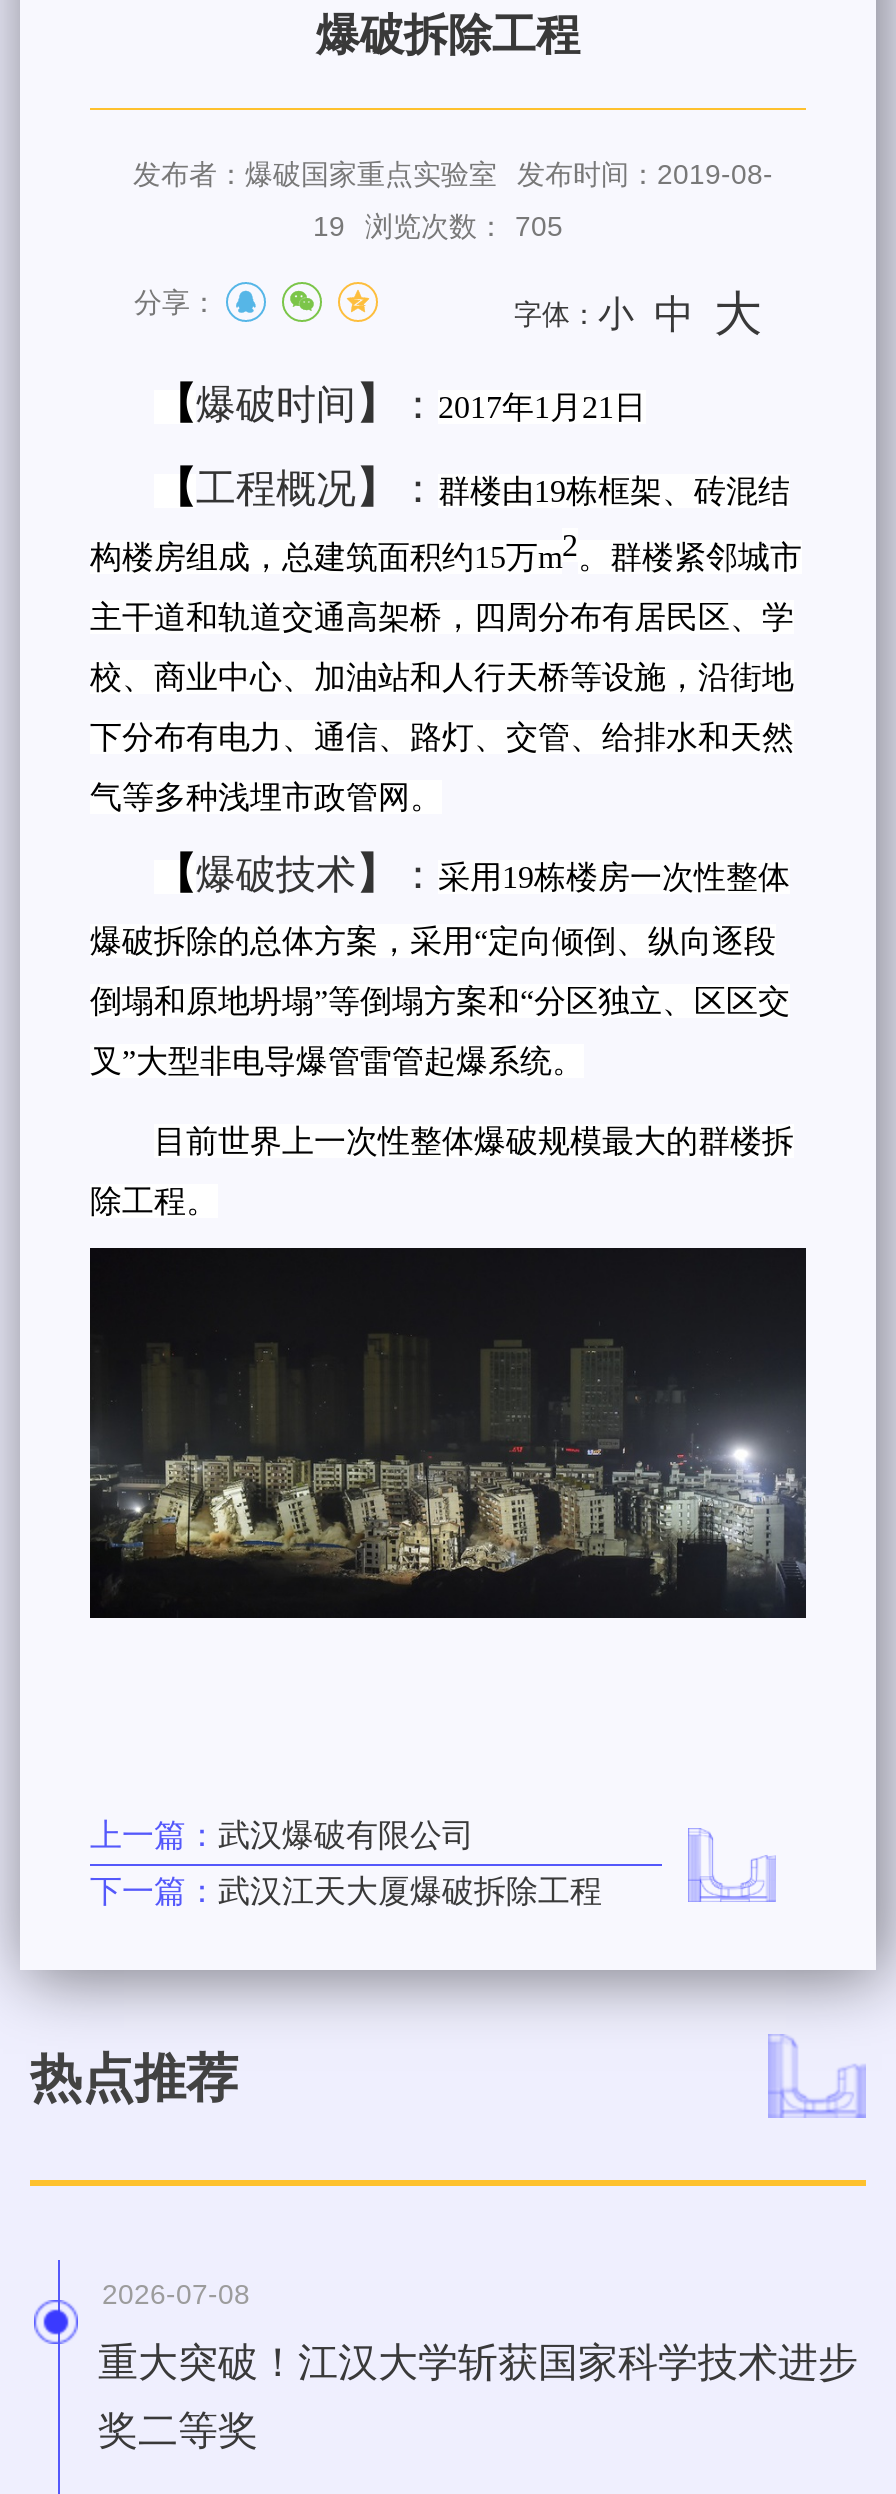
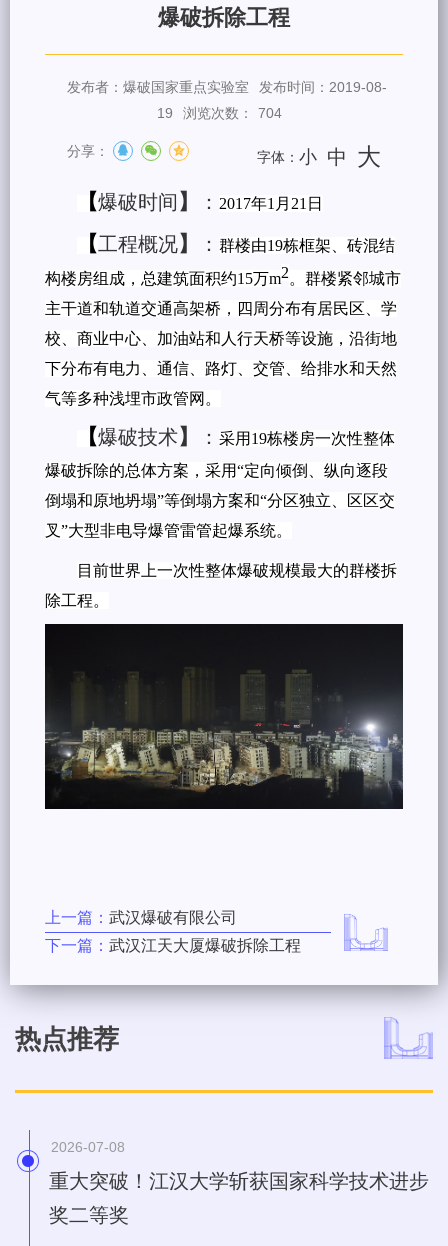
[313,210,563,242] 19 浏览次数： 705 -> [156,105,281,121] 19 浏览次数： 704

